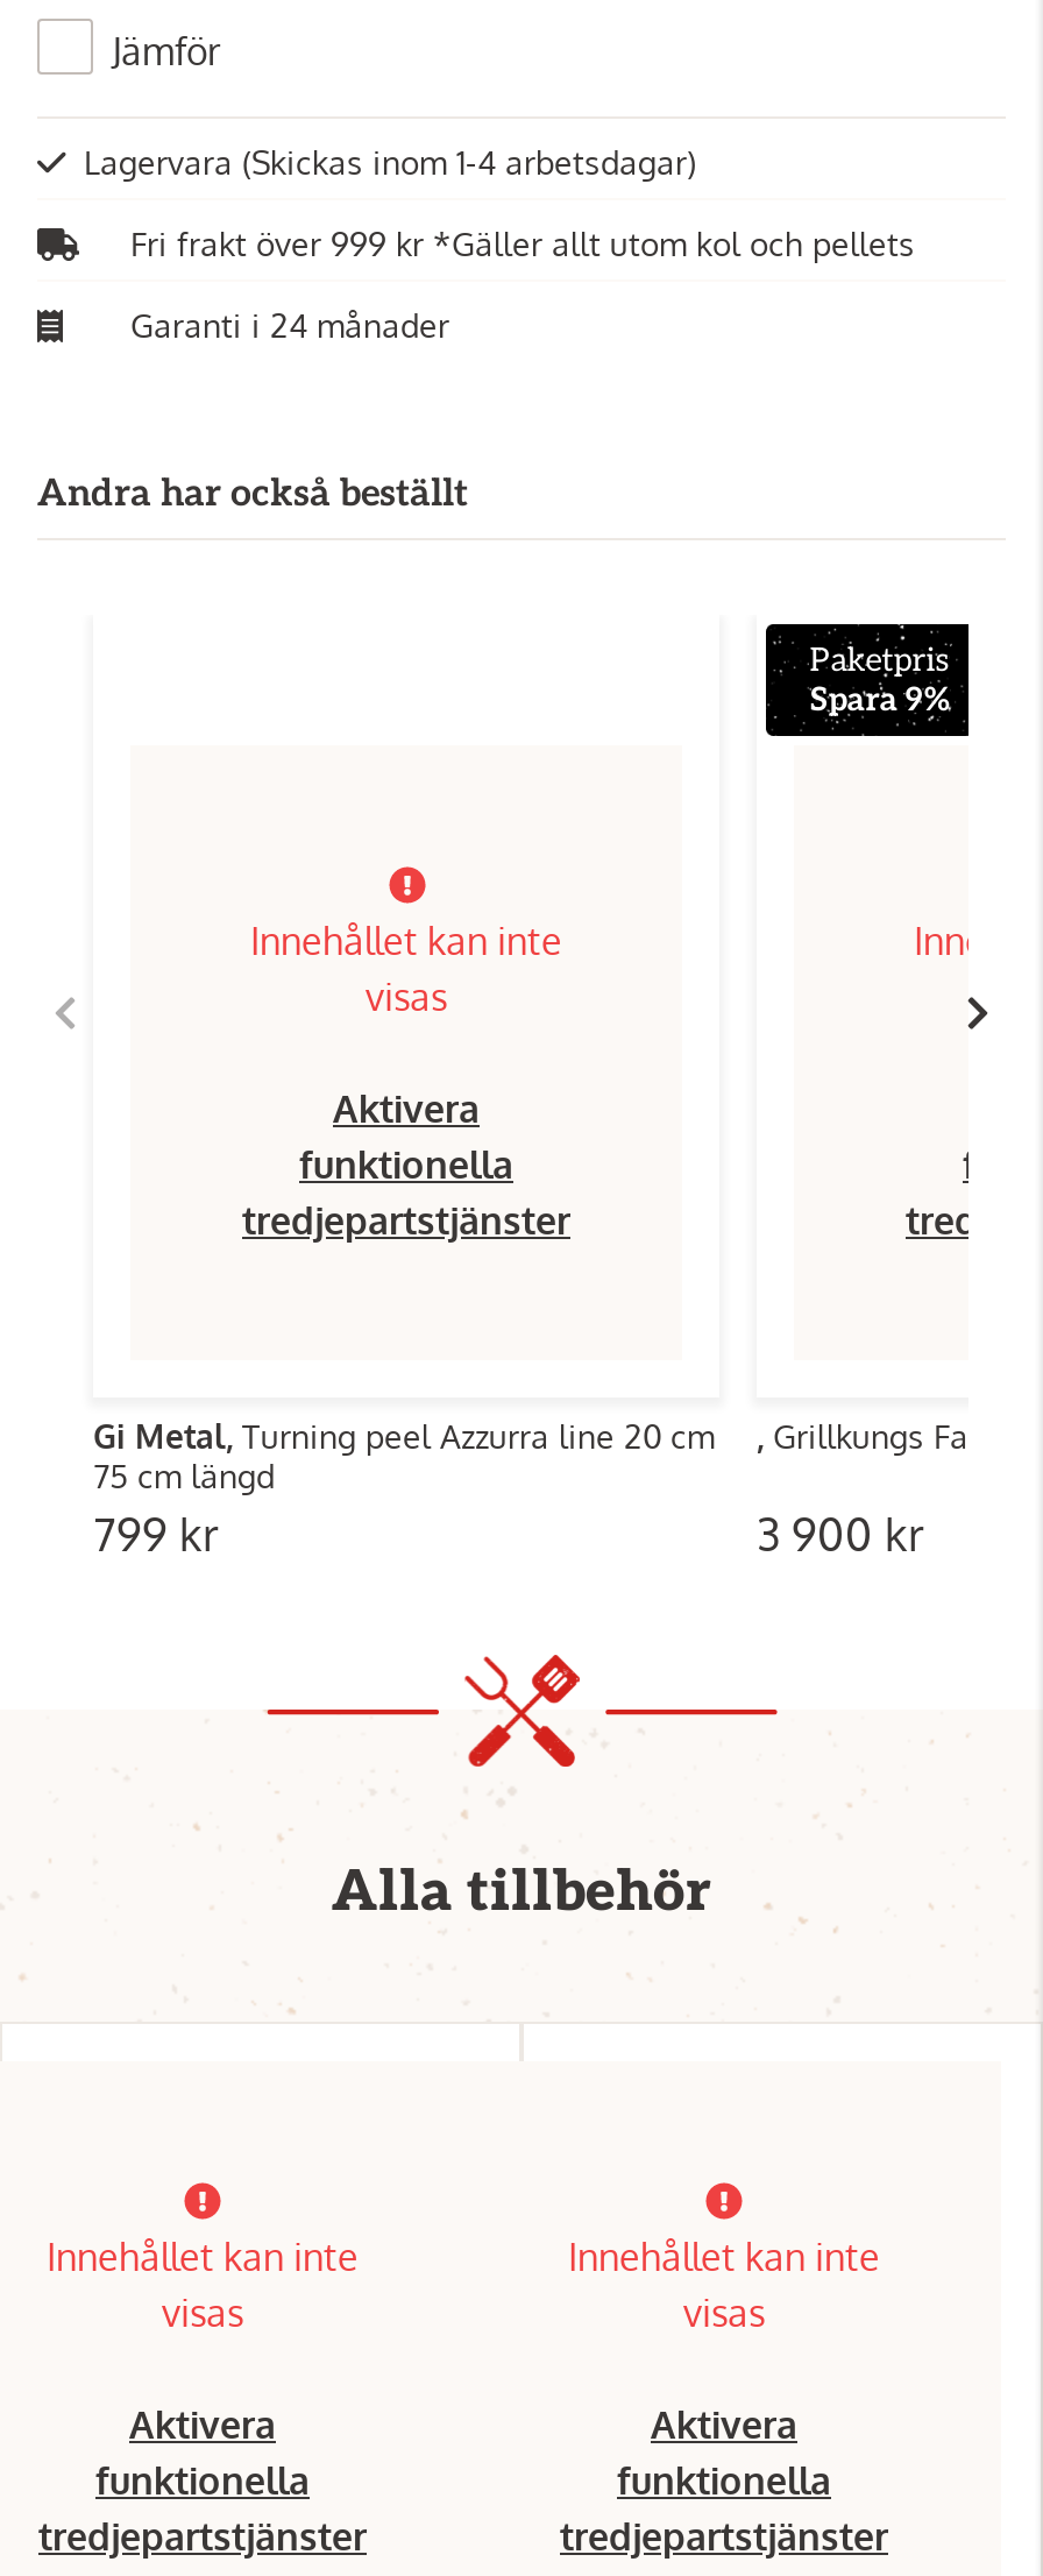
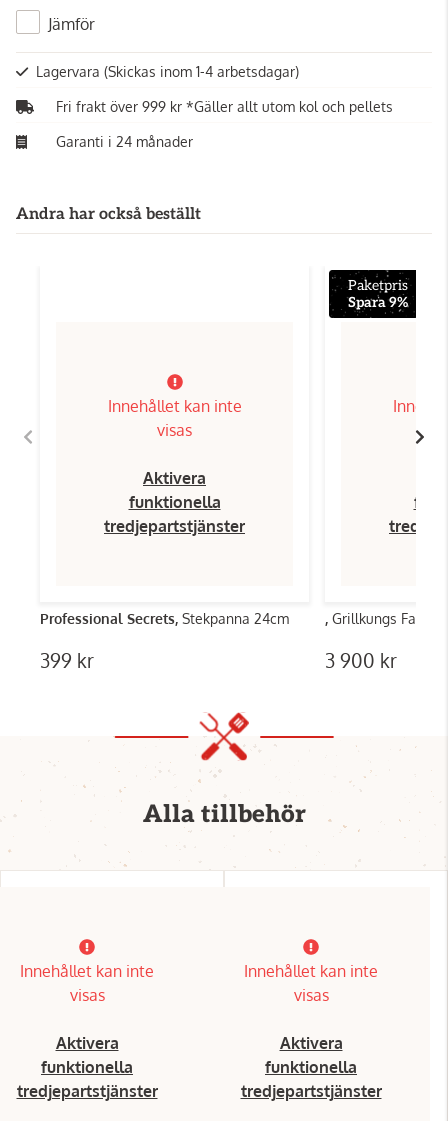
[93,1415,715,1559] Gi Metal, Turning peel Azzurra line 20 cm | 75 cm längd | 799 kr -> [40,609,289,671] Professional Secrets, Stekpanna 24cm | 399 kr

